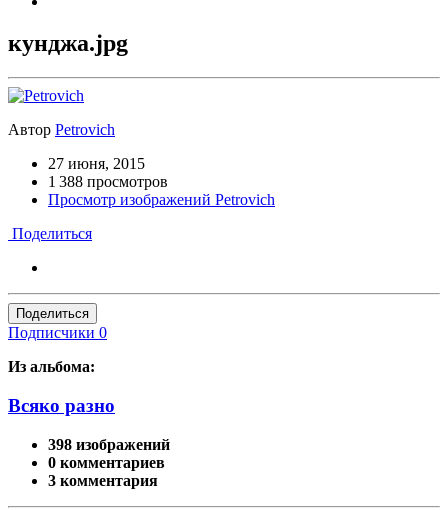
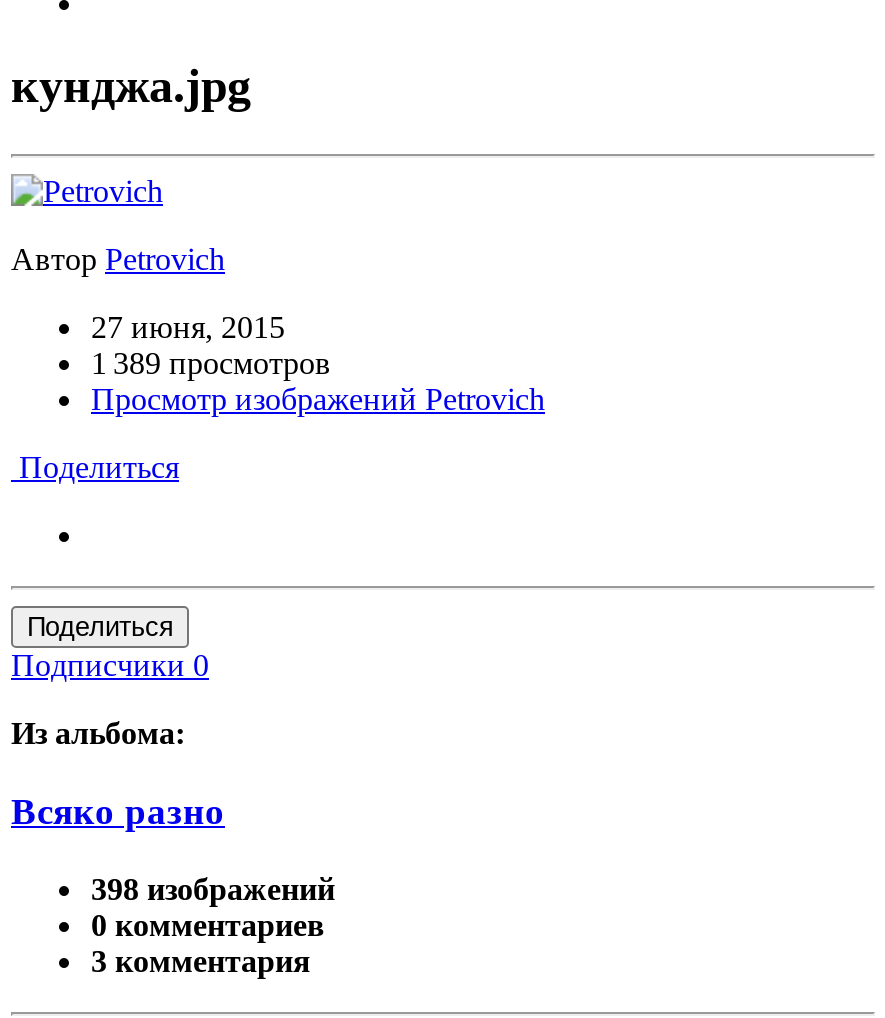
[48,173,168,190] 1 388 просмотров -> [91,347,331,381] 1 389 просмотров

